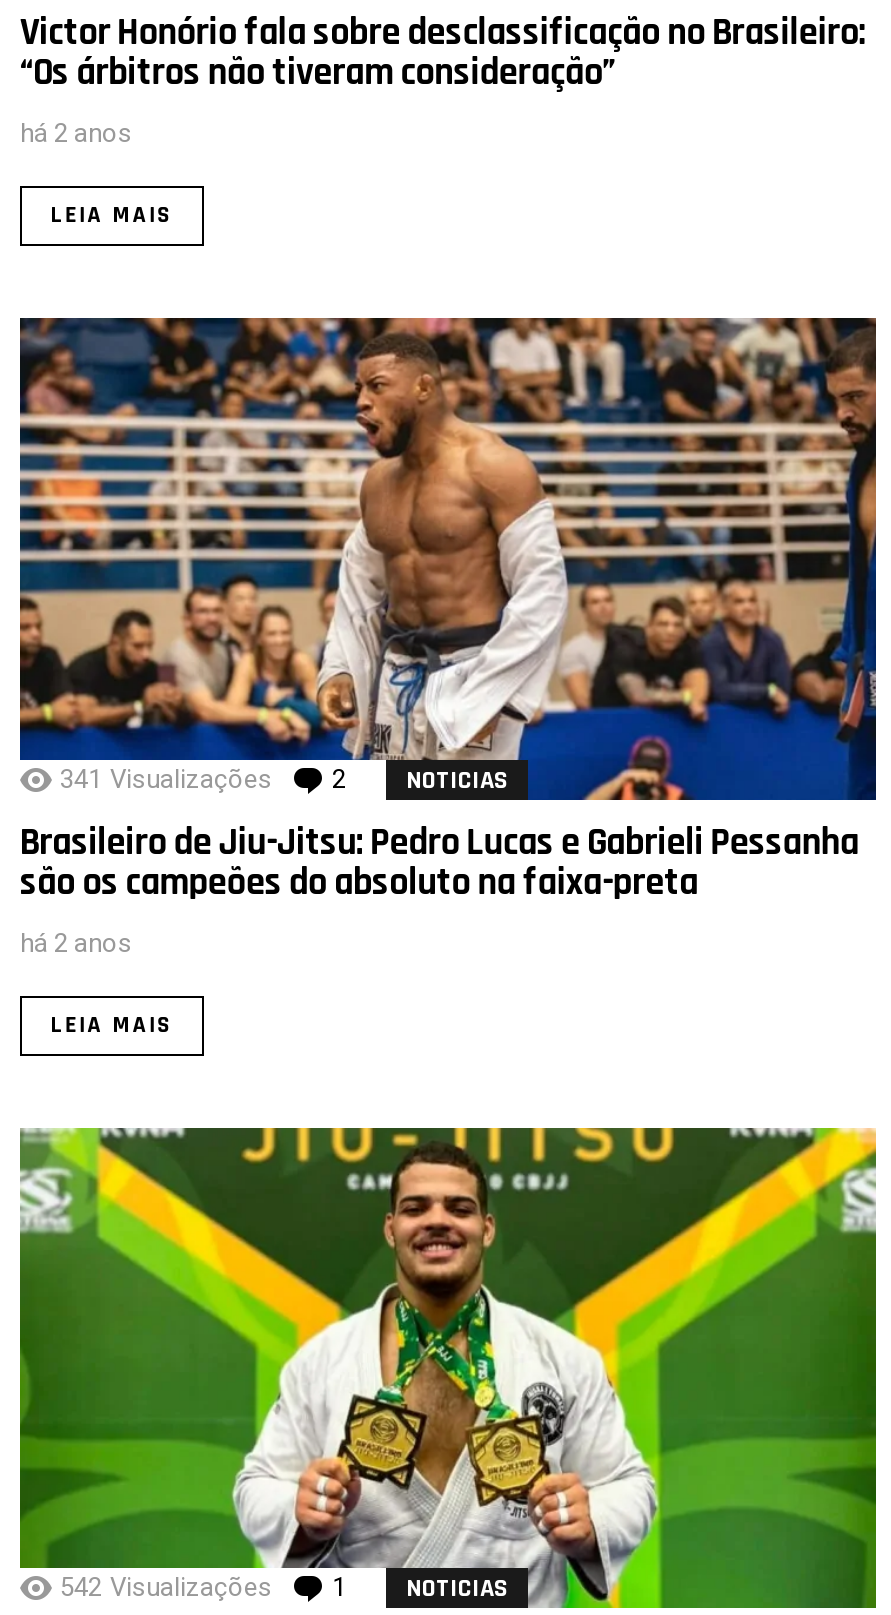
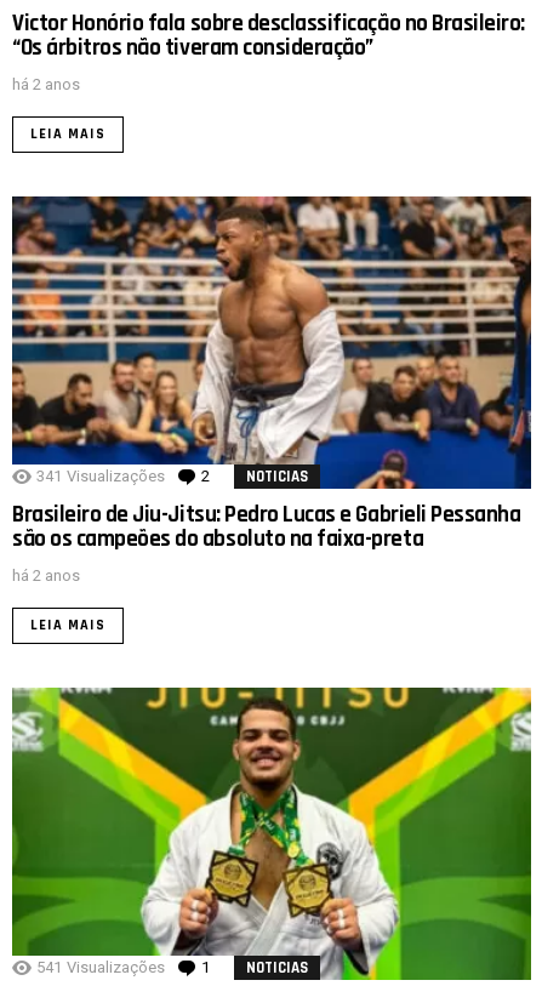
[60,1573,272,1603] 542 Visualizações -> [36,958,165,977] 541 Visualizações

